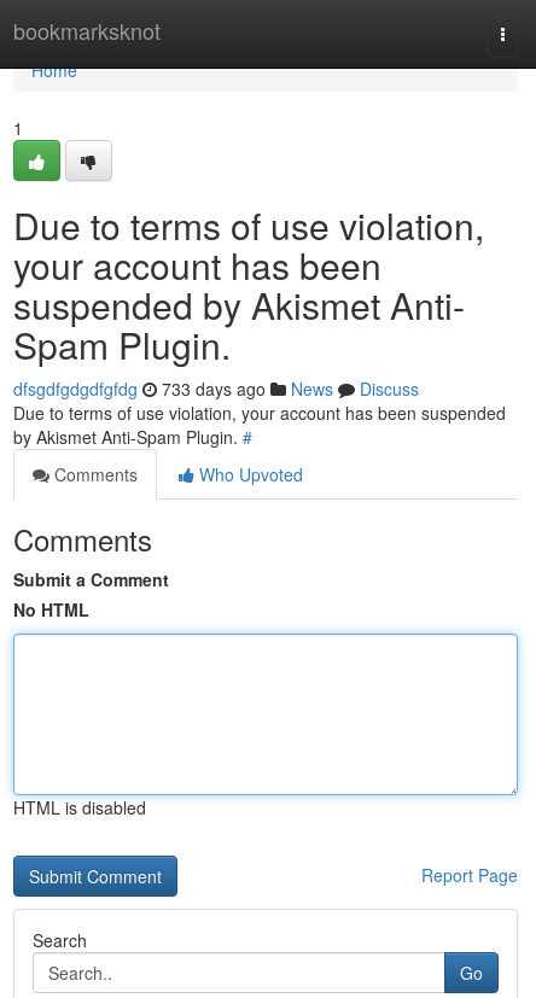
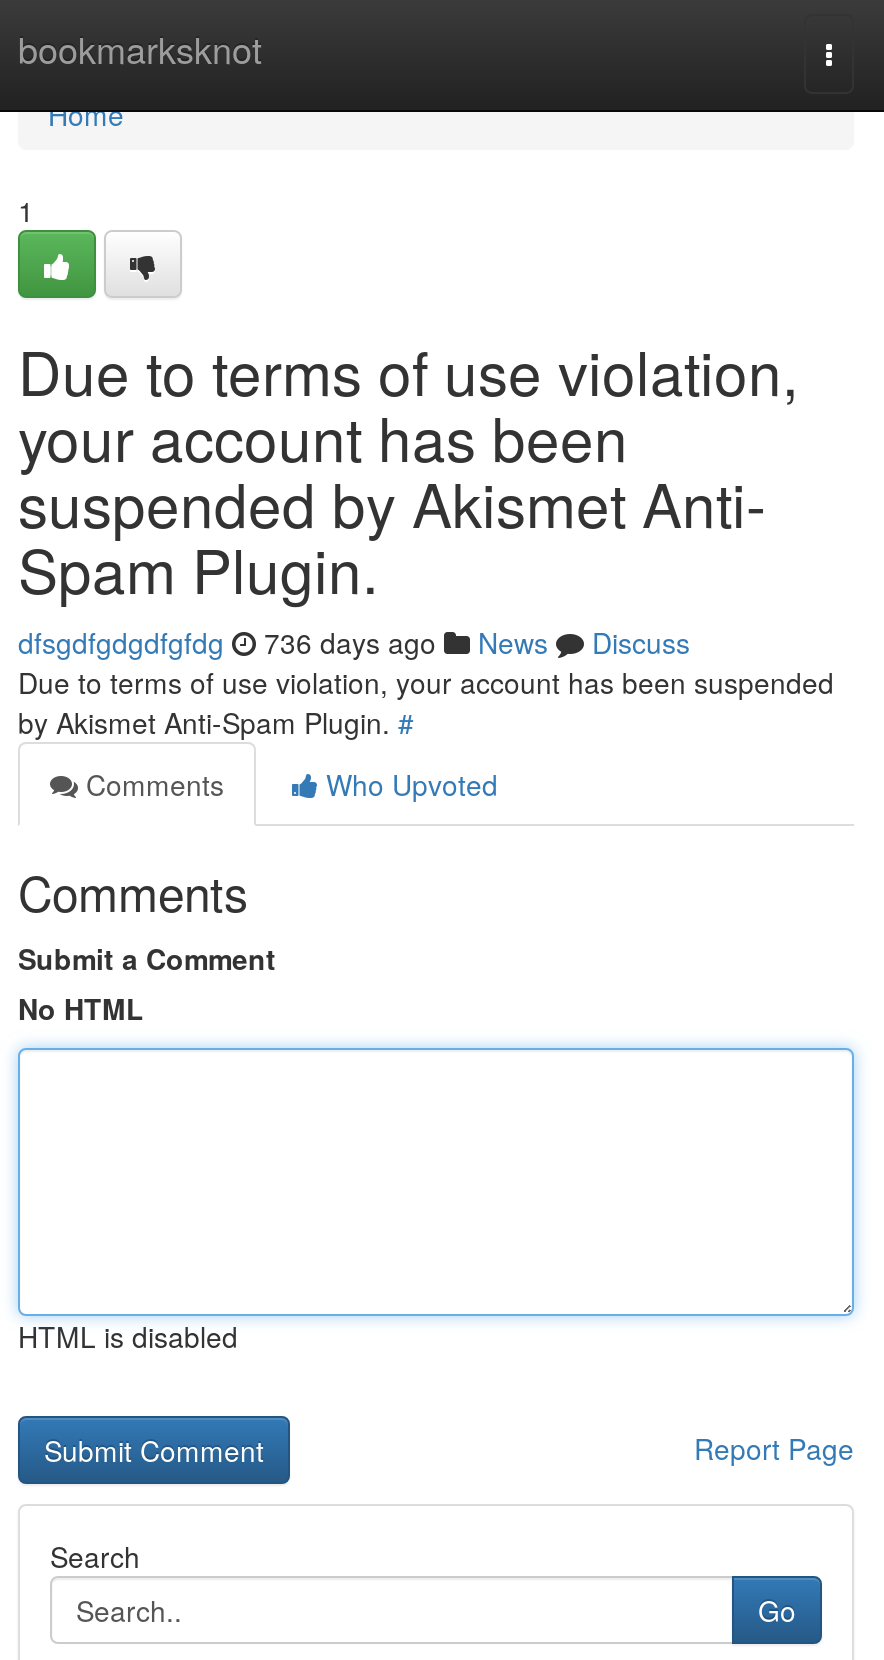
[13,377,419,401] dfsgdfgdgdfgfdg 733 days ago News Discuss -> [18,622,690,662] dfsgdfgdgdfgfdg 736 days ago News Discuss

